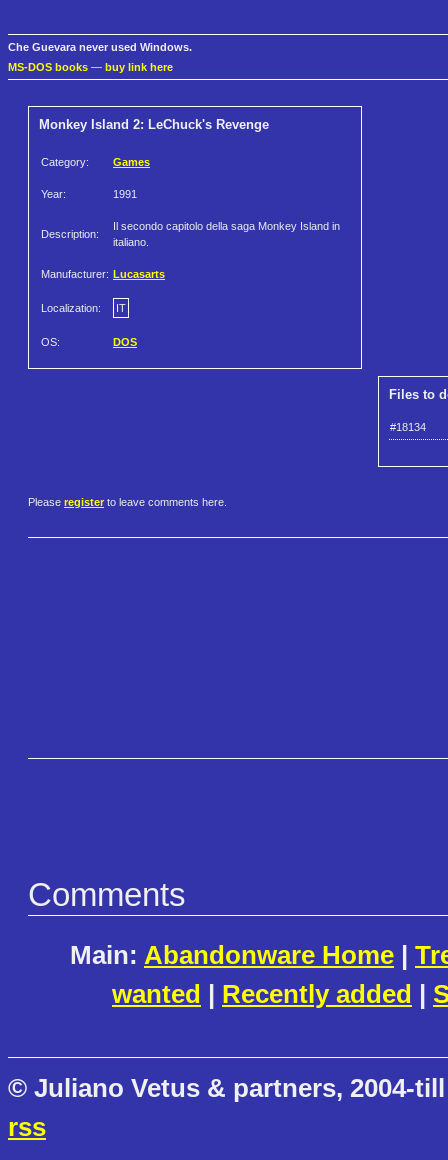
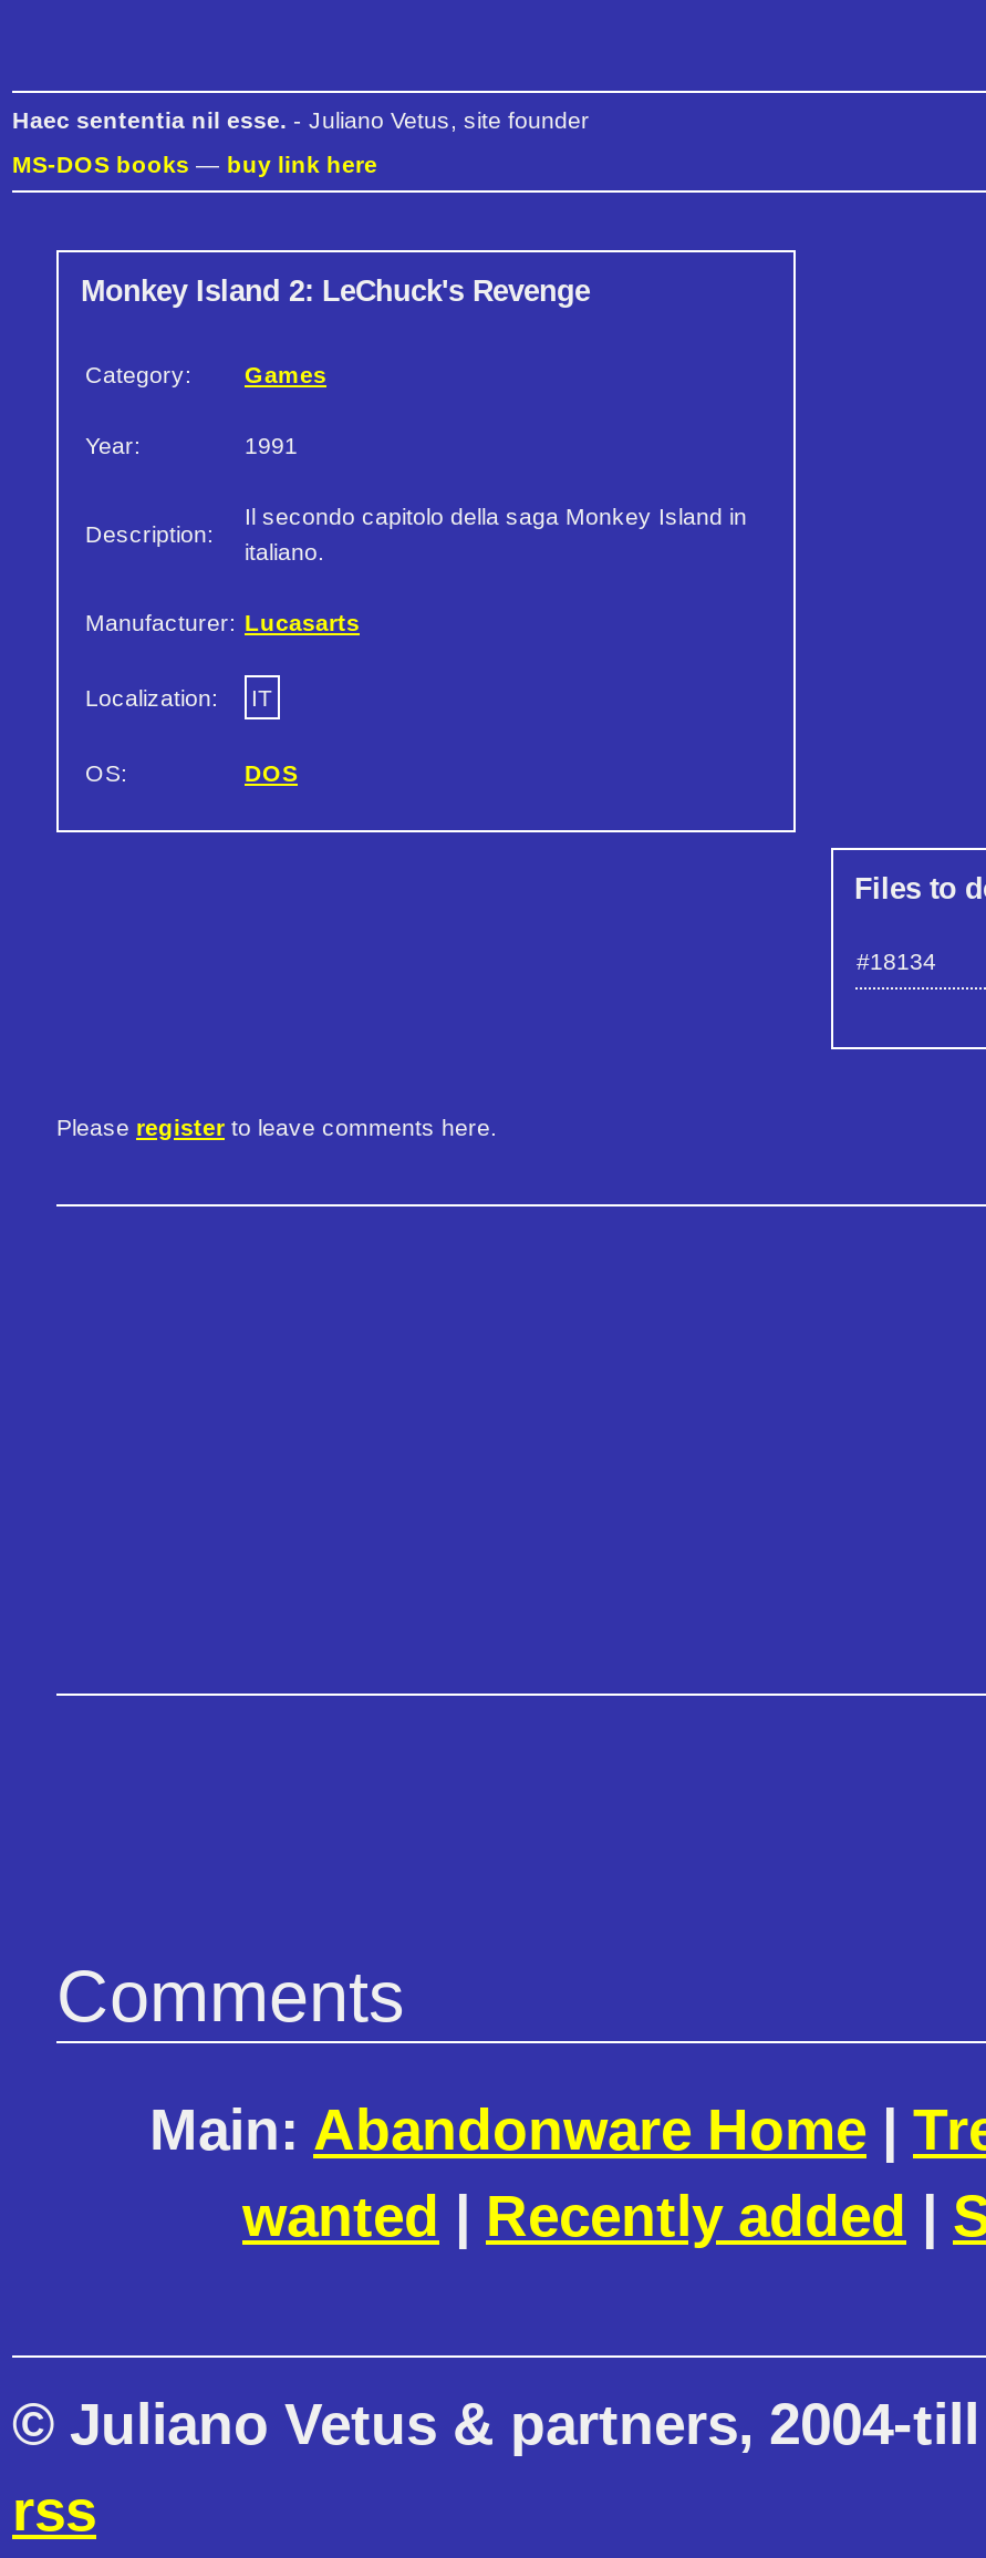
[8,41,192,53] Che Guevara never used Windows. -> [12,107,590,133] Haec sententia nil esse. - Juliano Vetus, site founder

